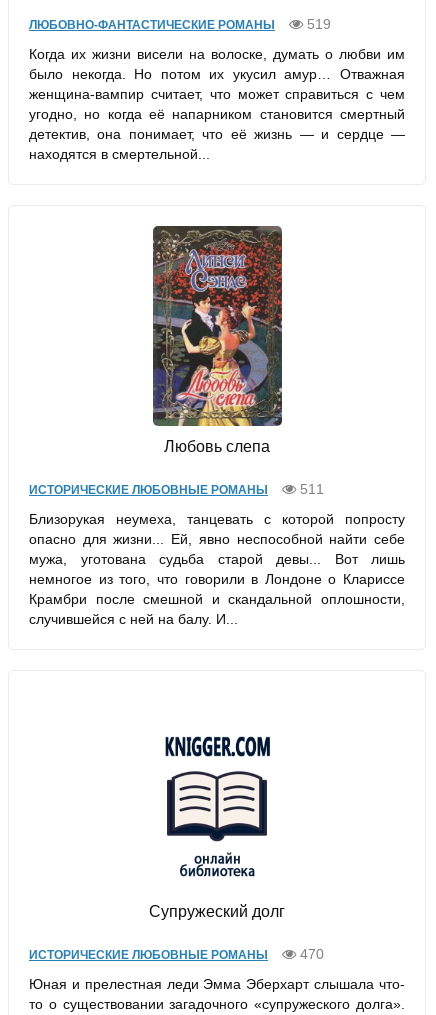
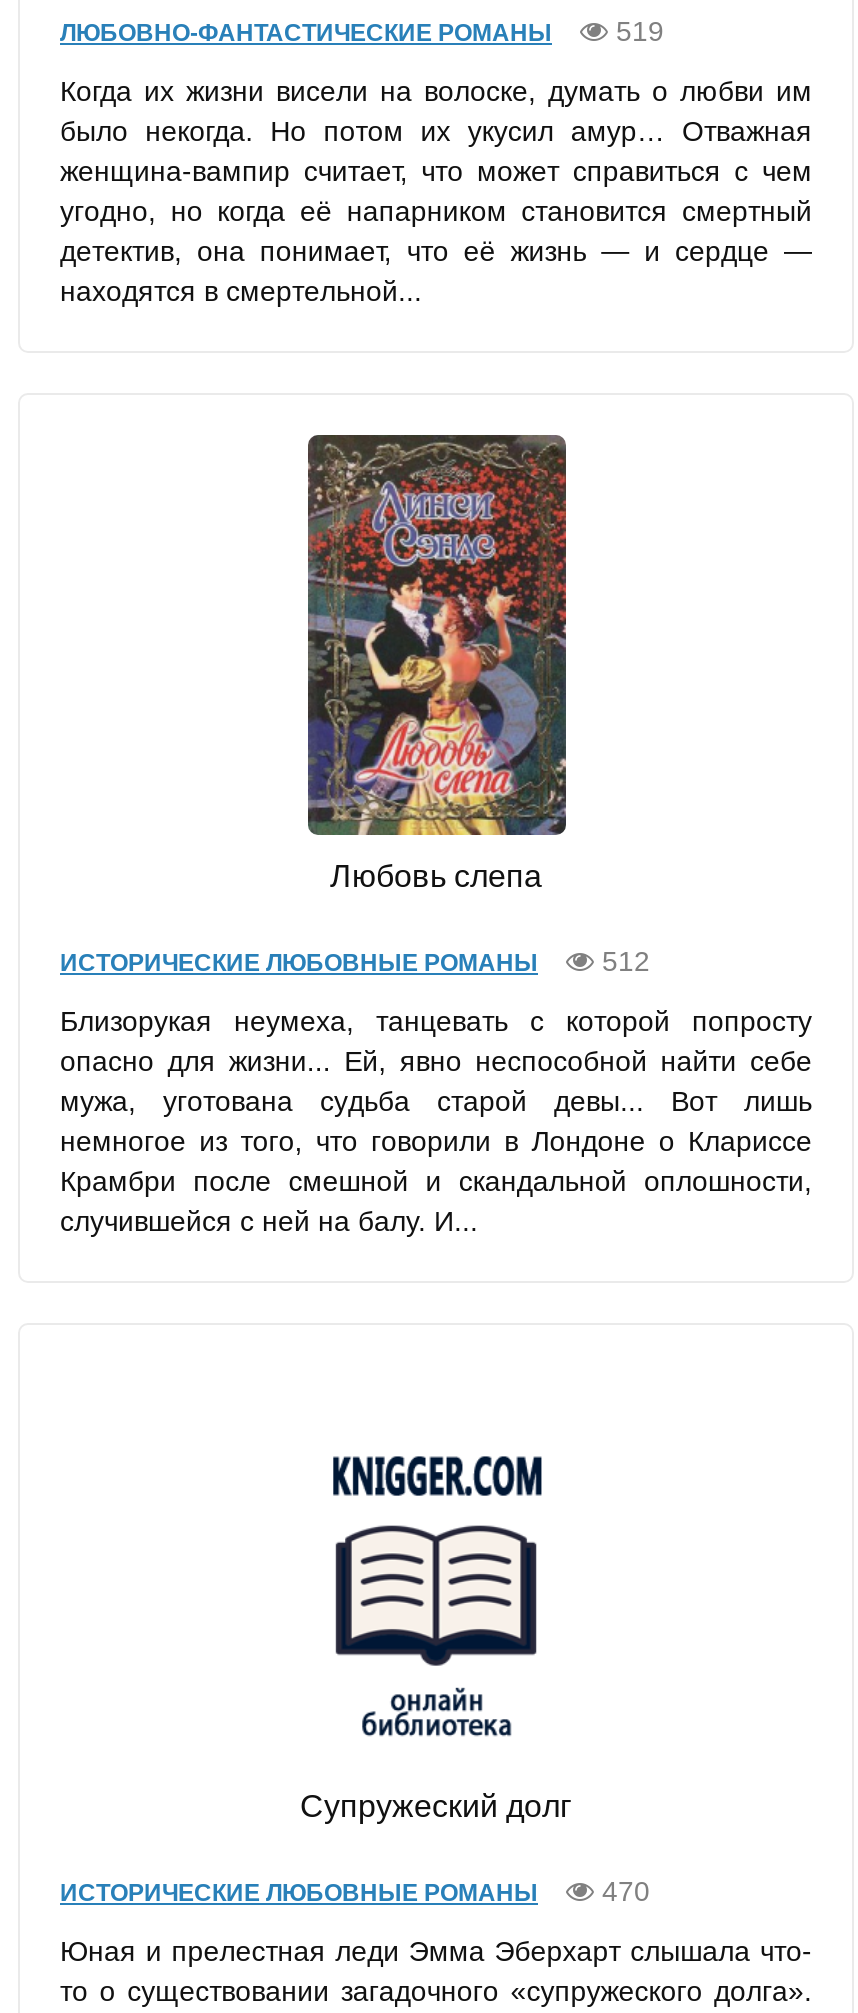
[29,481,324,497] ИСТОРИЧЕСКИЕ ЛЮБОВНЫЕ РОМАНЫ 511 -> [60,945,650,977] ИСТОРИЧЕСКИЕ ЛЮБОВНЫЕ РОМАНЫ 512

